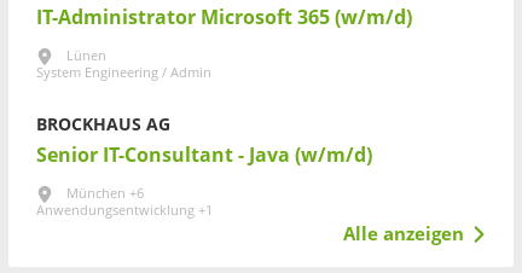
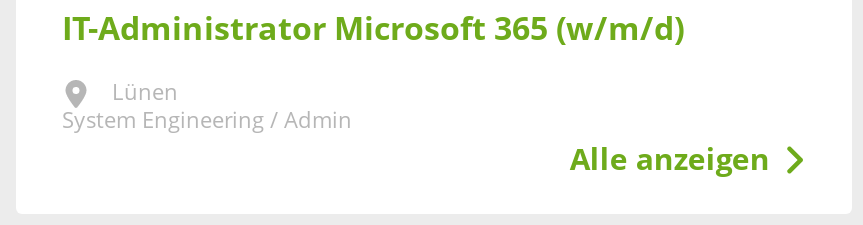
[36,115,372,219] BROCKHAUS AG | Senior IT-Consultant - Java (w/m/d) | München +6 | Anwendungsentwicklung +1 -> none

